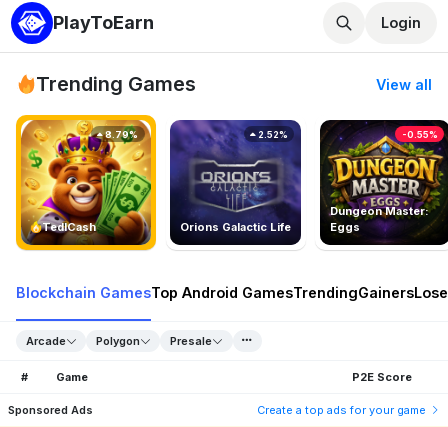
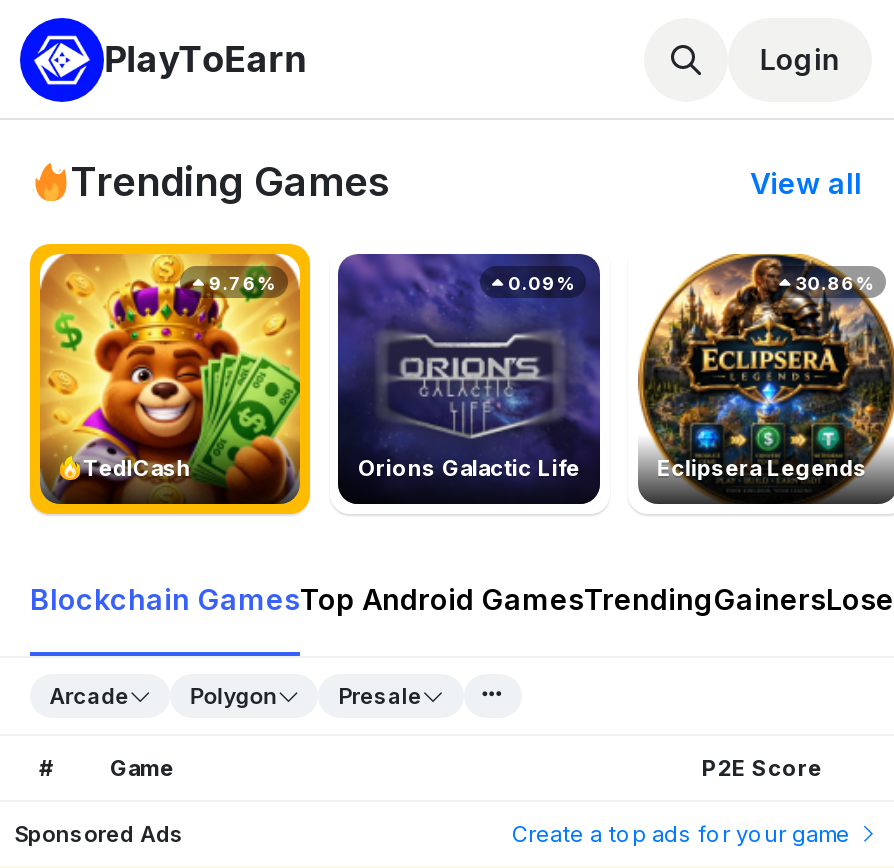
[319,119,445,213] [image] | -0.55% -> [636,252,888,440] [image] | 30.86%
[103,129,138,140] 8.79% -> [205,272,275,294] 9.76%
[256,129,288,140] 2.52% -> [504,272,574,294] 0.09%
[330,204,429,234] Dungeon Master: | Eggs -> [657,454,867,482] Eclipsera Legends

